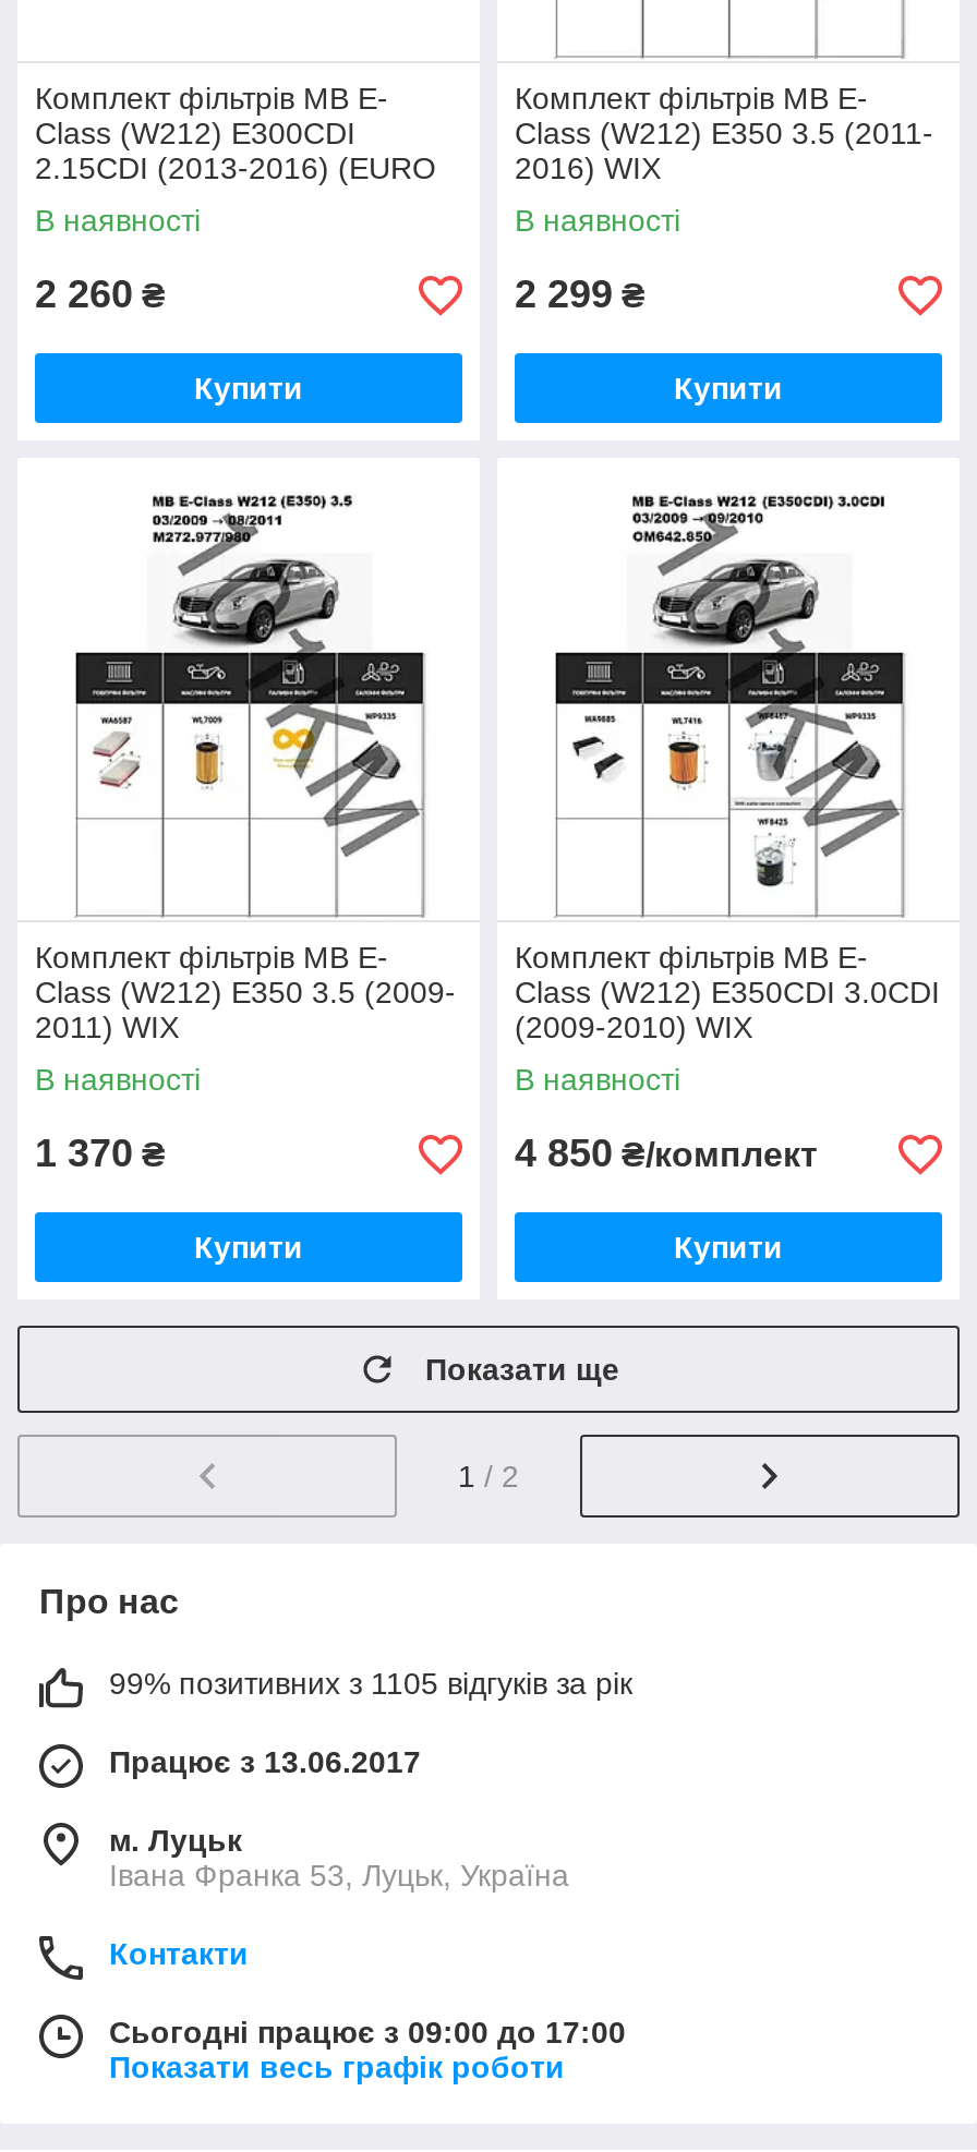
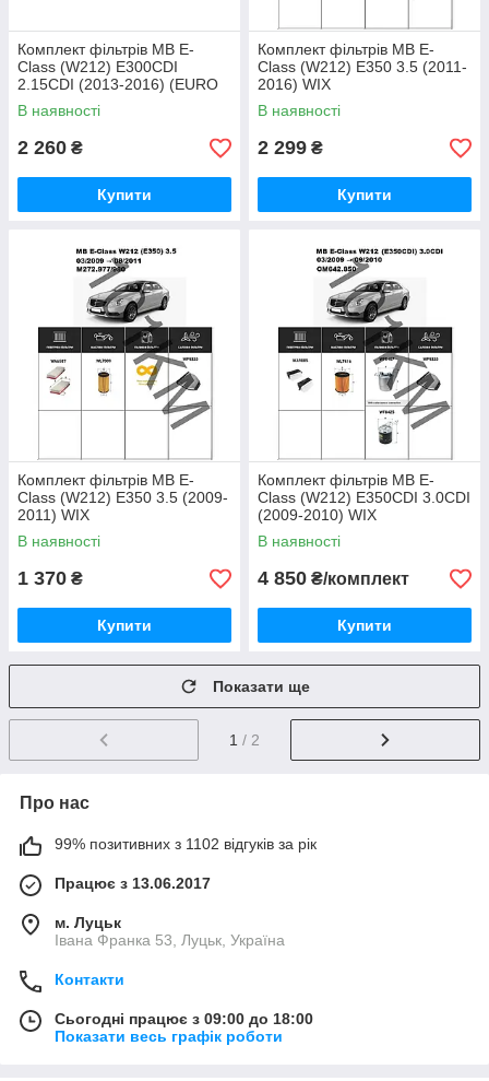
[109,1666,632,1701] 99% позитивних з 1105 відгуків за рік -> [55,835,317,853] 99% позитивних з 1102 відгуків за рік
[109,2015,626,2050] Сьогодні працює з 09:00 до 17:00 -> [55,1010,313,1027] Сьогодні працює з 09:00 до 18:00

